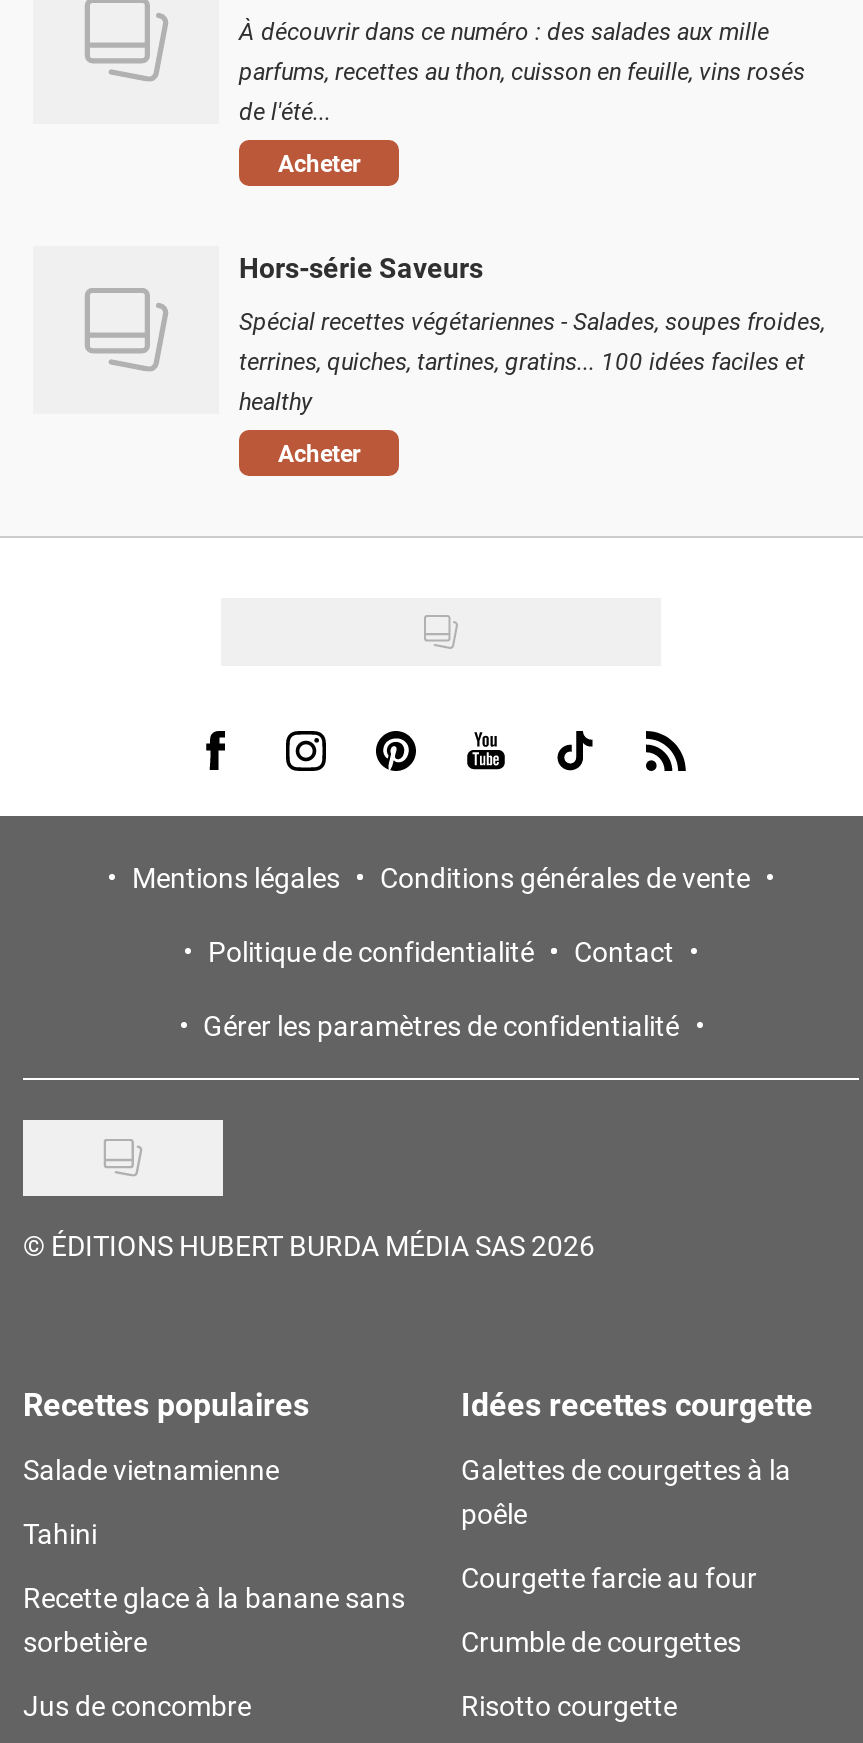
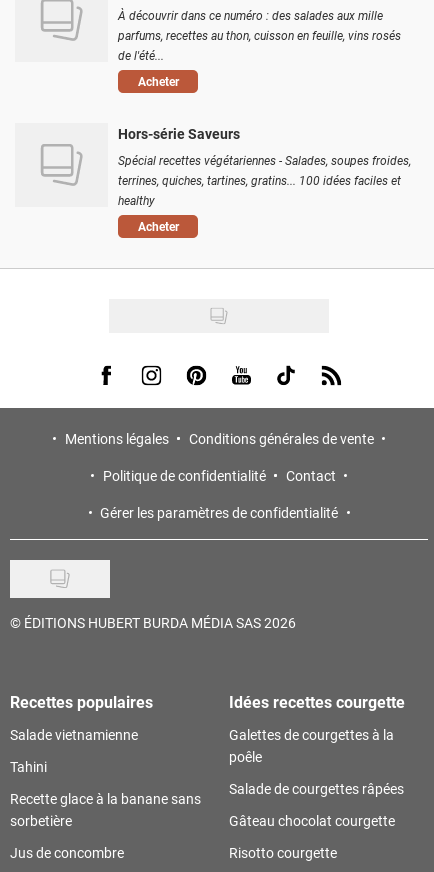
[461,1559,757,1597] Courgette farcie au four -> [229,779,404,798] Salade de courgettes râpées
[461,1623,741,1661] Crumble de courgettes -> [229,811,395,830] Gâteau chocolat courgette

